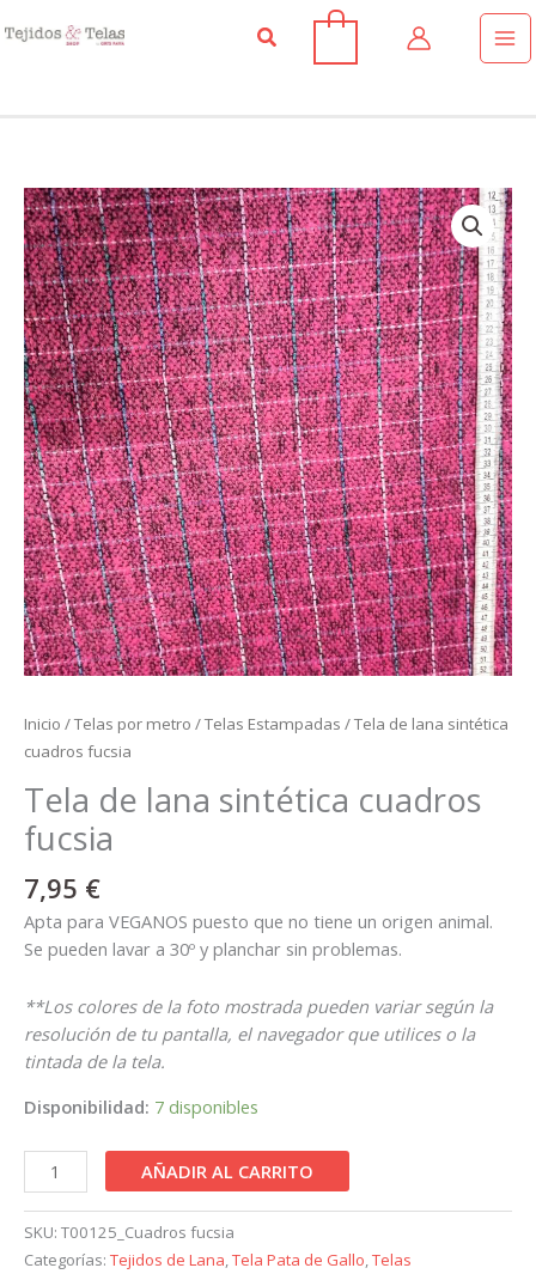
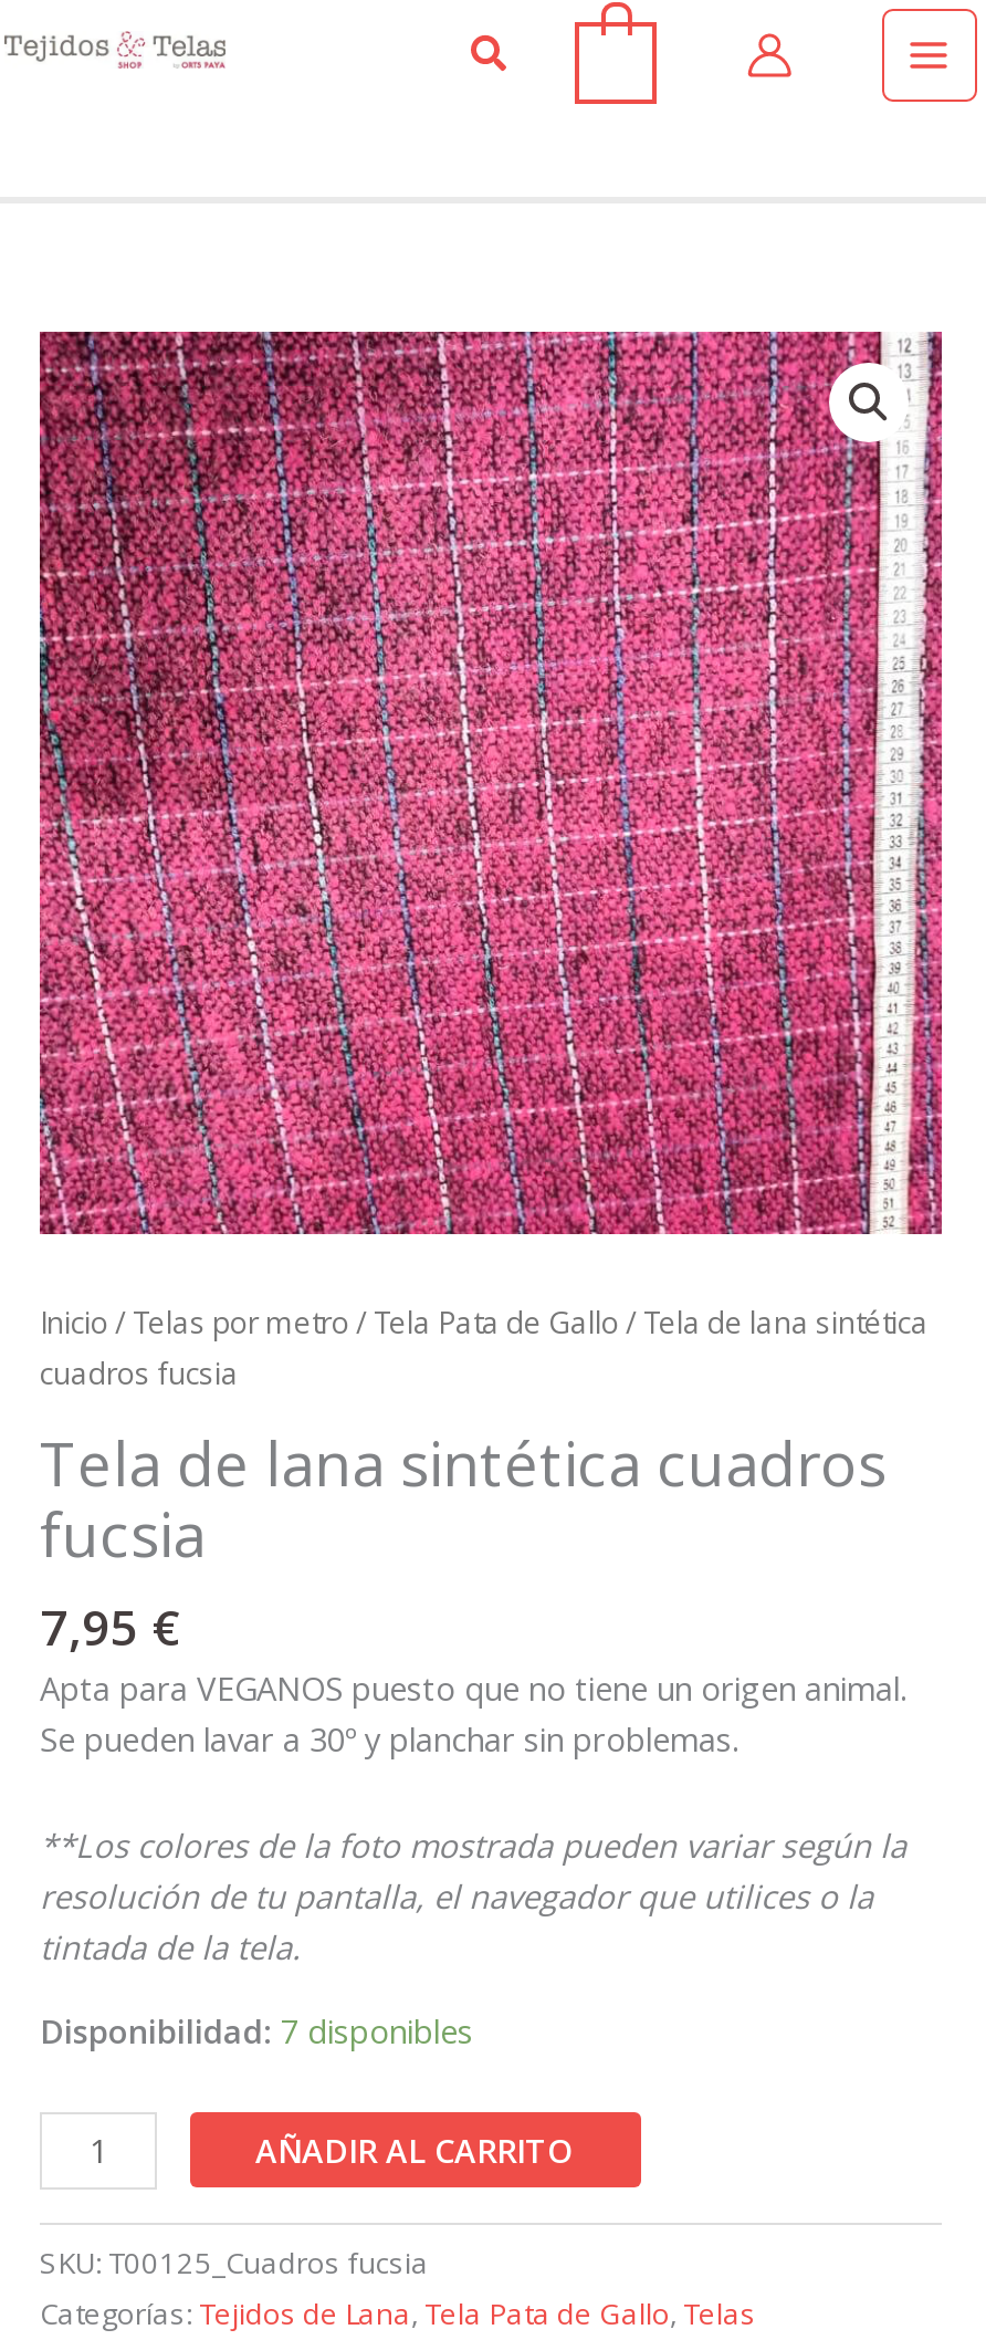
[24,713,508,735] Inicio / Telas por metro / Telas Estampadas / Tela de lana sintética -> [40,1303,929,1343] Inicio / Telas por metro / Tela Pata de Gallo / Tela de lana sintética

